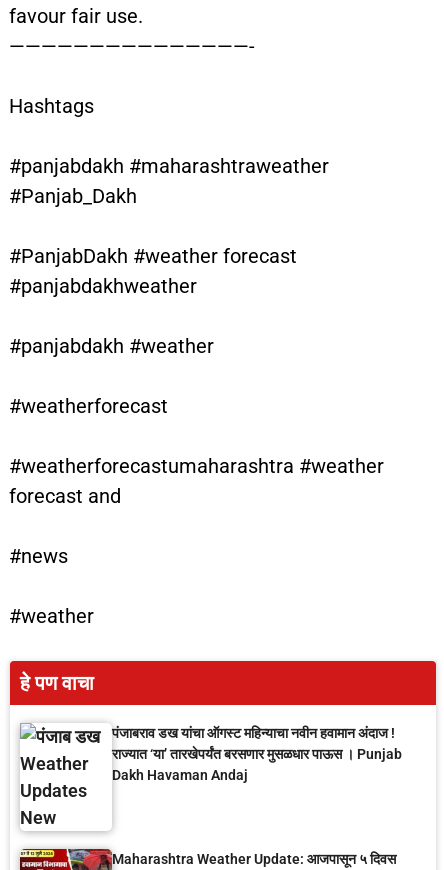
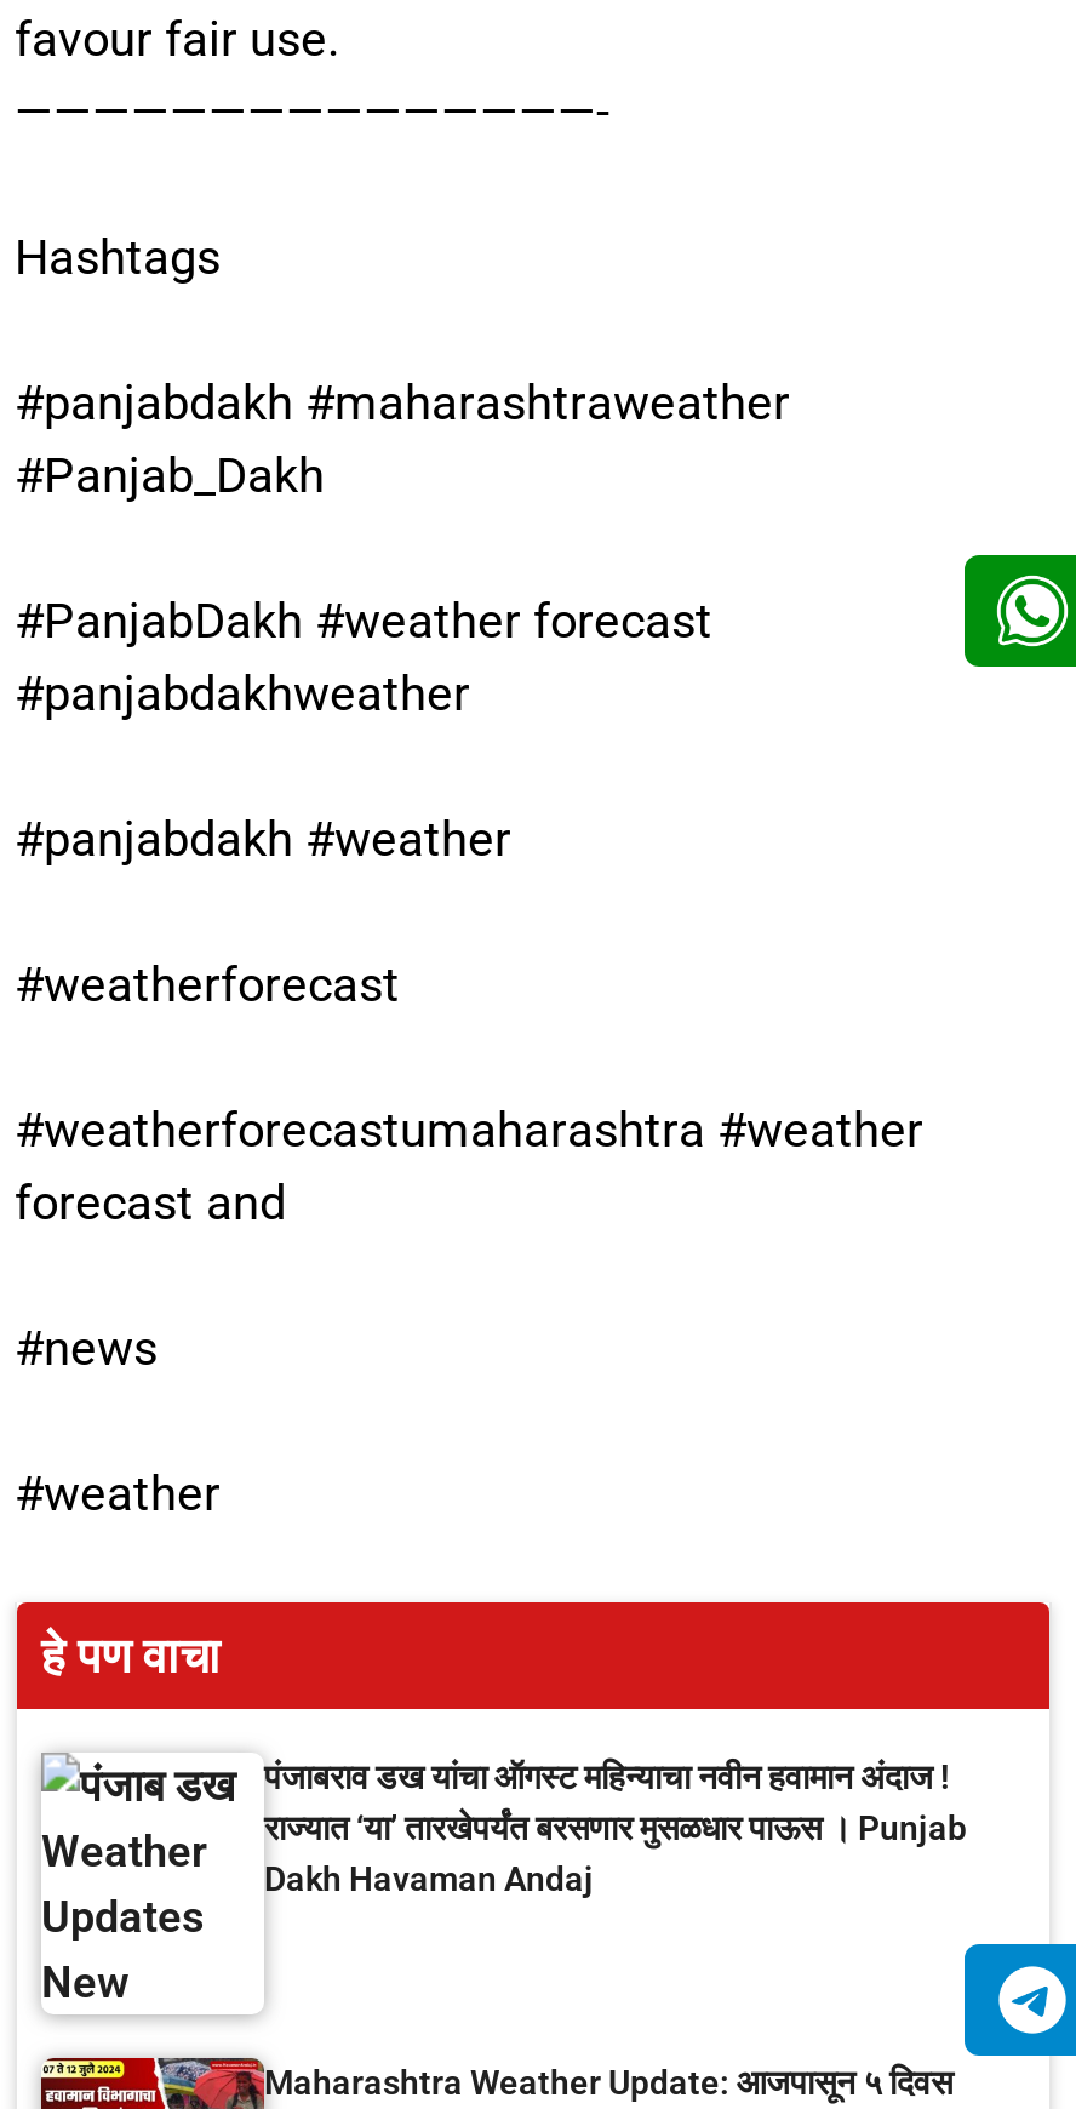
none -> [962,553,1069,669] [image]
none -> [962,1942,1069,2058] [image]

